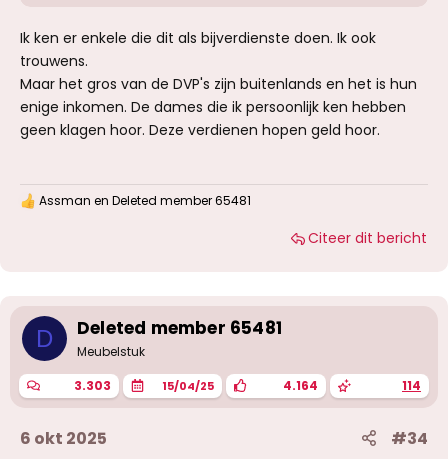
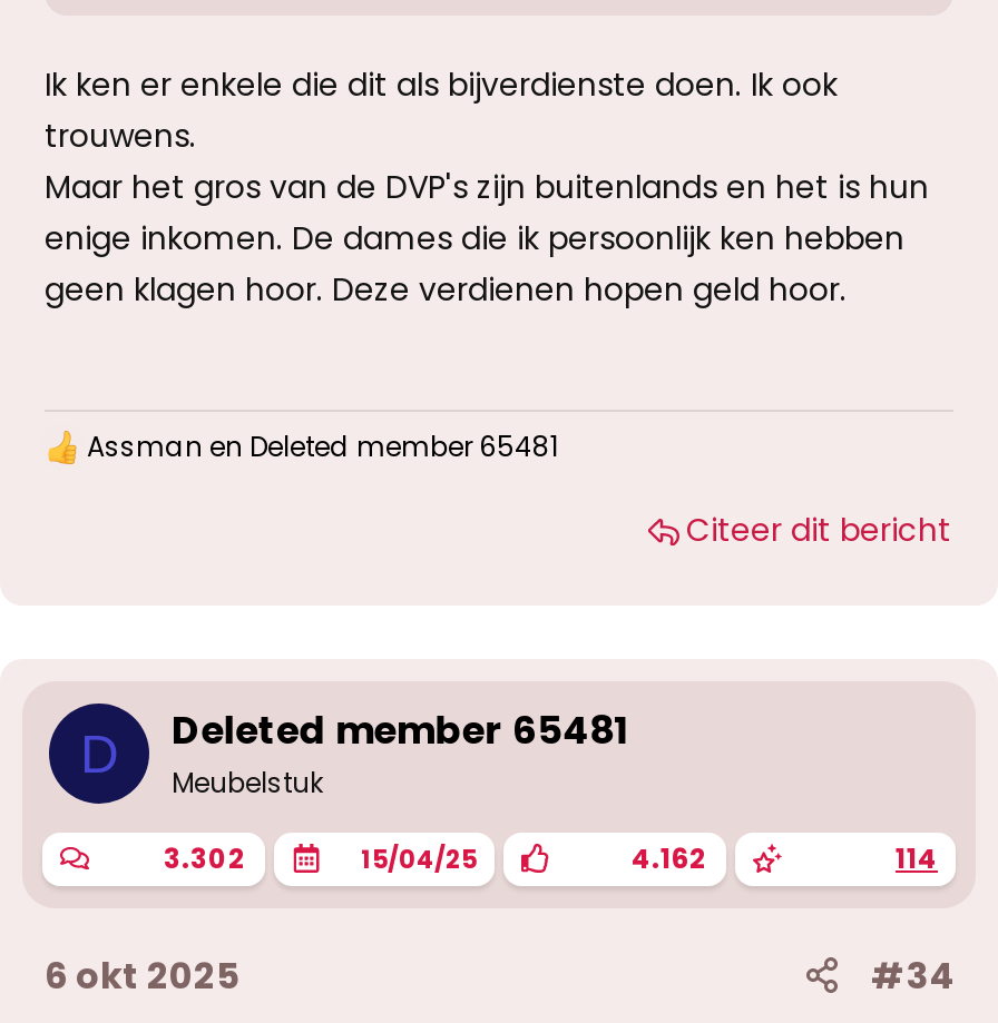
[73,377,110,394] 3.303 -> [164,839,246,877] 3.302
[282,377,317,394] 4.164 -> [632,839,707,877] 4.162

